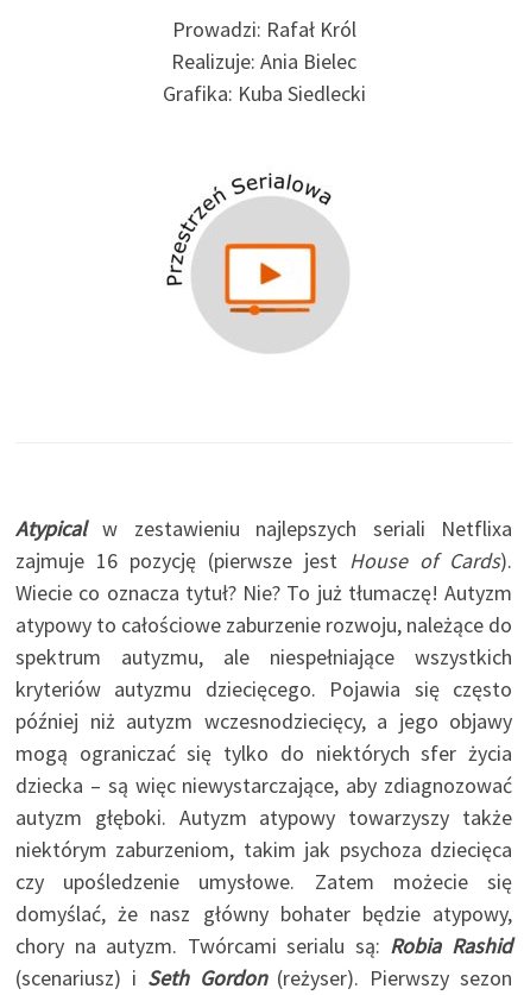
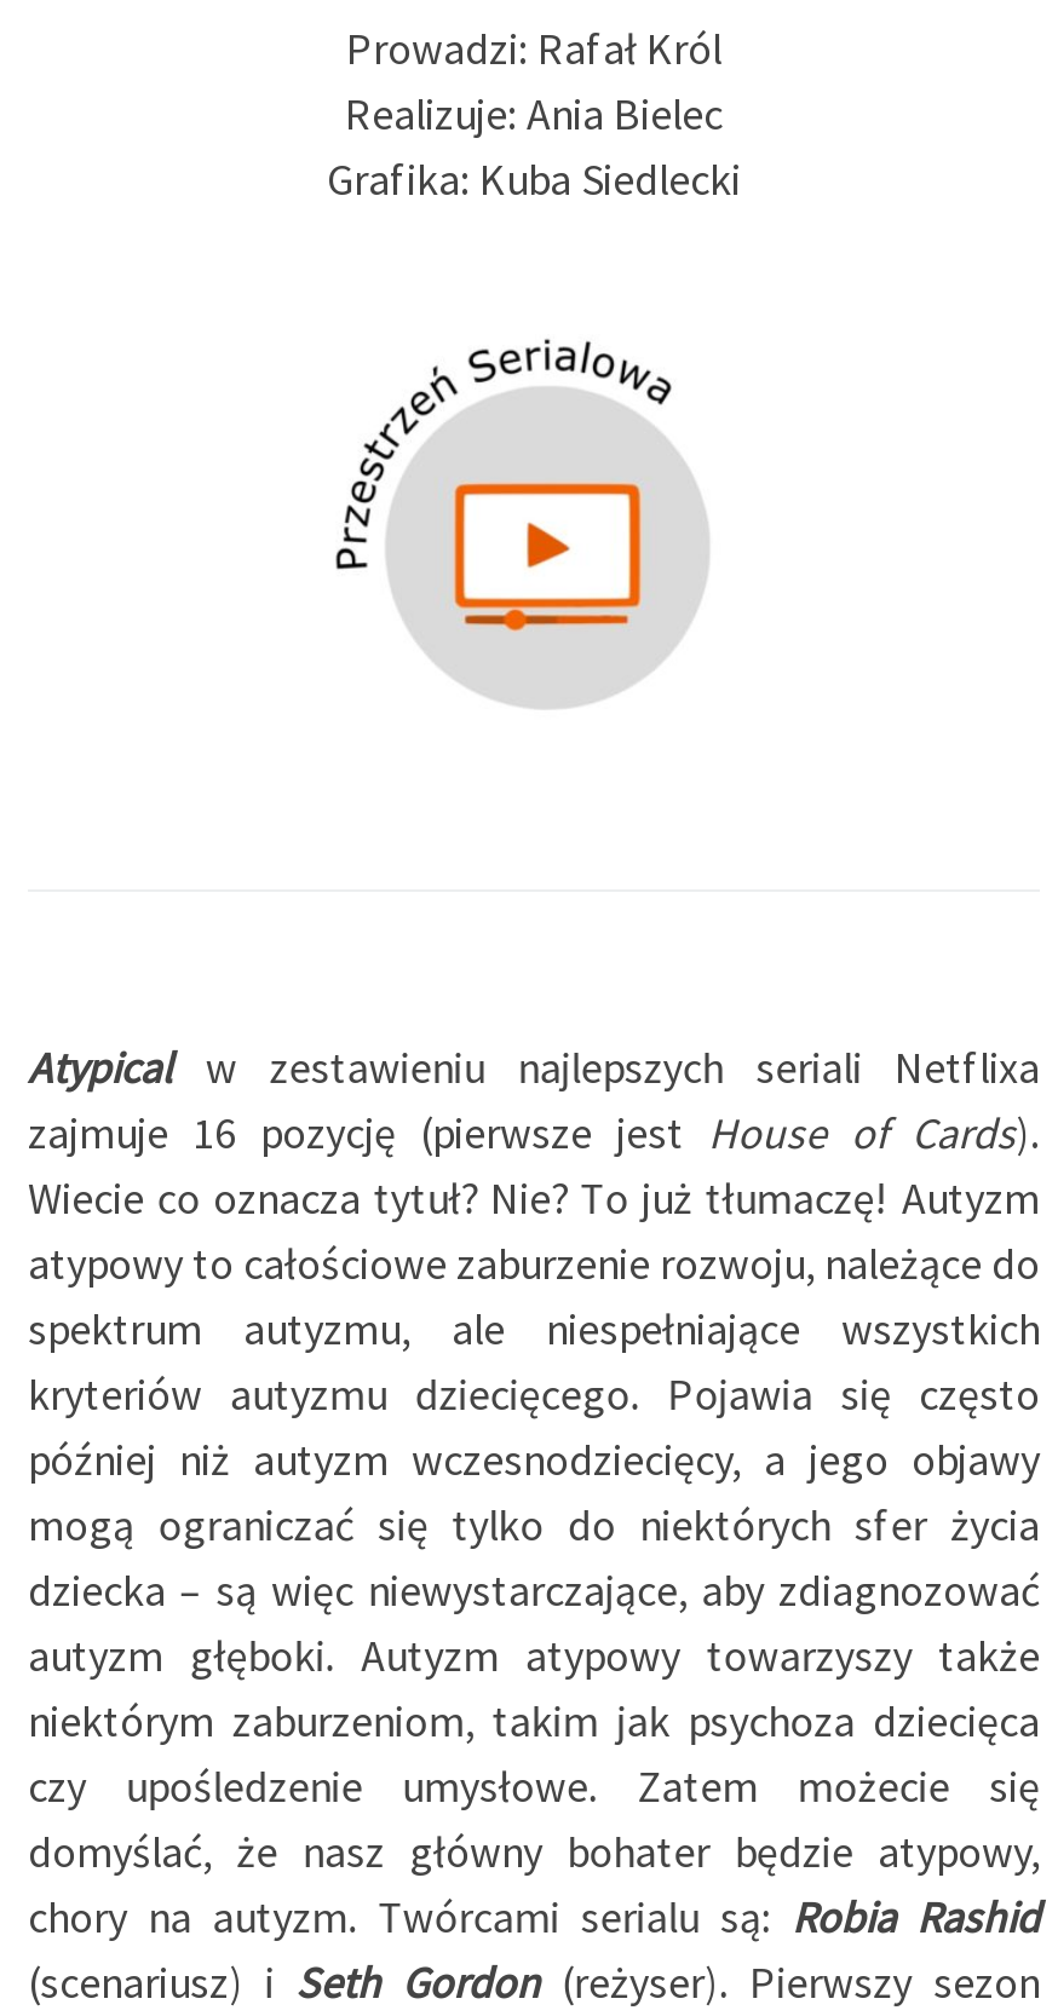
[227,243,316,284] [image] -> [459,480,640,628] [image]

